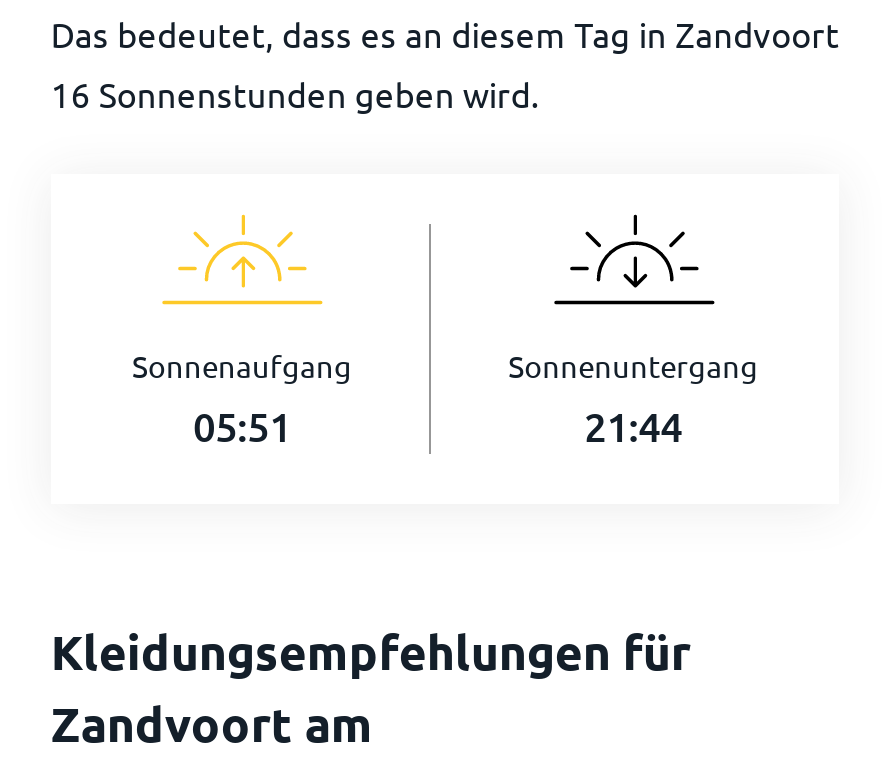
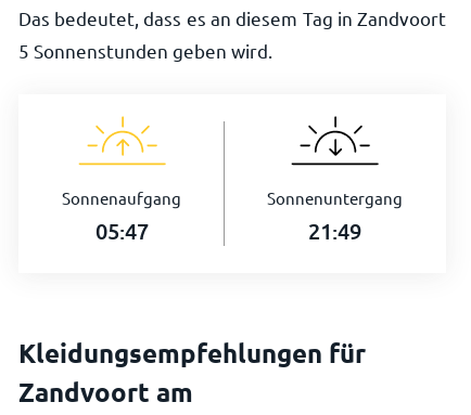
[51,72,539,114] 16 Sonnenstunden geben wird. -> [18,39,272,62] 5 Sonnenstunden geben wird.
[193,400,291,452] 05:51 -> [95,217,149,245] 05:47
[584,400,682,452] 21:44 -> [308,217,361,245] 21:49

